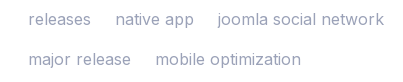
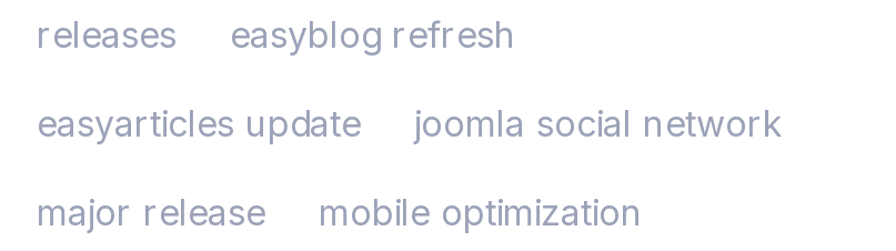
[115,9,194,29] native app -> [37,12,516,146] easyblog refresh | easyarticles update

